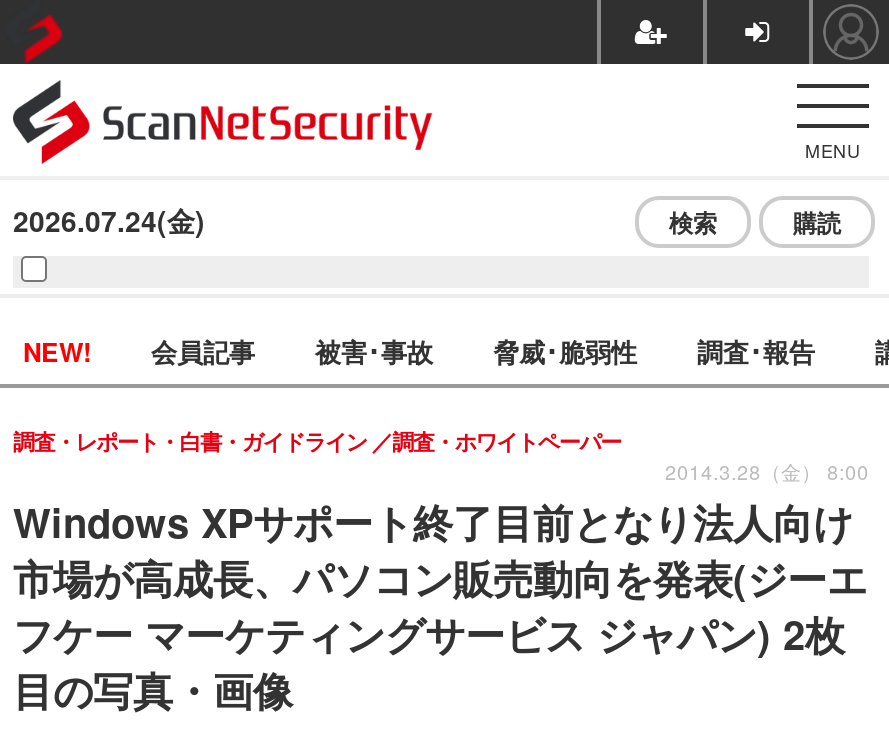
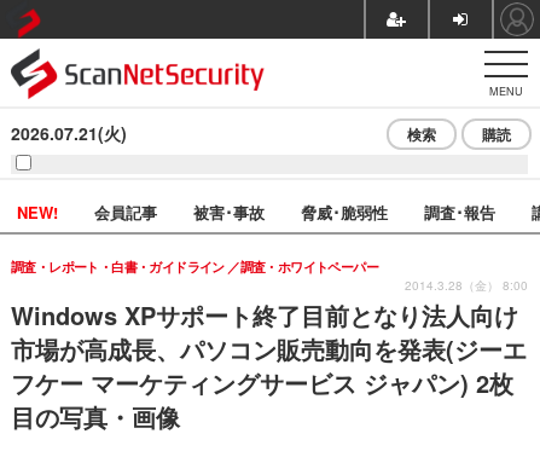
[13,200,205,240] 2026.07.24(金) -> [11,121,127,145] 2026.07.21(火)

